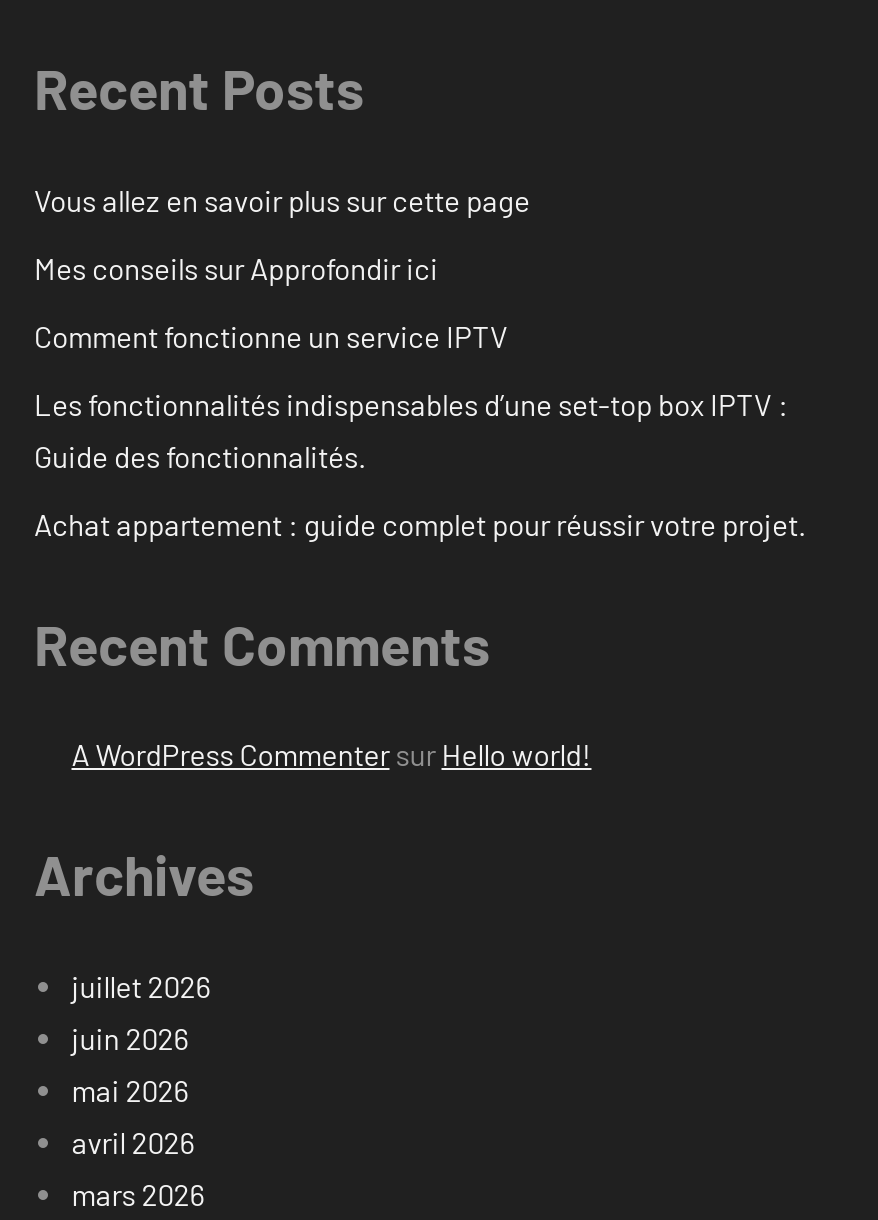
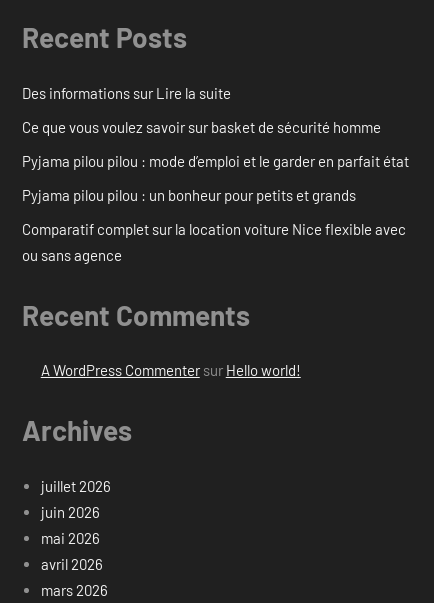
[34,182,530,218] Vous allez en savoir plus sur cette page -> [22,84,231,102] Des informations sur Lire la suite
[34,250,438,286] Mes conseils sur Approfondir ici -> [22,118,381,136] Ce que vous voulez savoir sur basket de sécurité homme
[34,318,508,354] Comment fonctionne un service IPTV -> [22,152,409,170] Pyjama pilou pilou : mode d’emploi et le garder en parfait état
[34,386,788,474] Les fonctionnalités indispensables d’une set-top box IPTV : | Guide des fonctionnalités. -> [22,186,356,204] Pyjama pilou pilou : un bonheur pour petits et grands
[34,506,806,542] Achat appartement : guide complet pour réussir votre projet. -> [22,220,406,264] Comparatif complet sur la location voiture Nice flexible avec | ou sans agence

